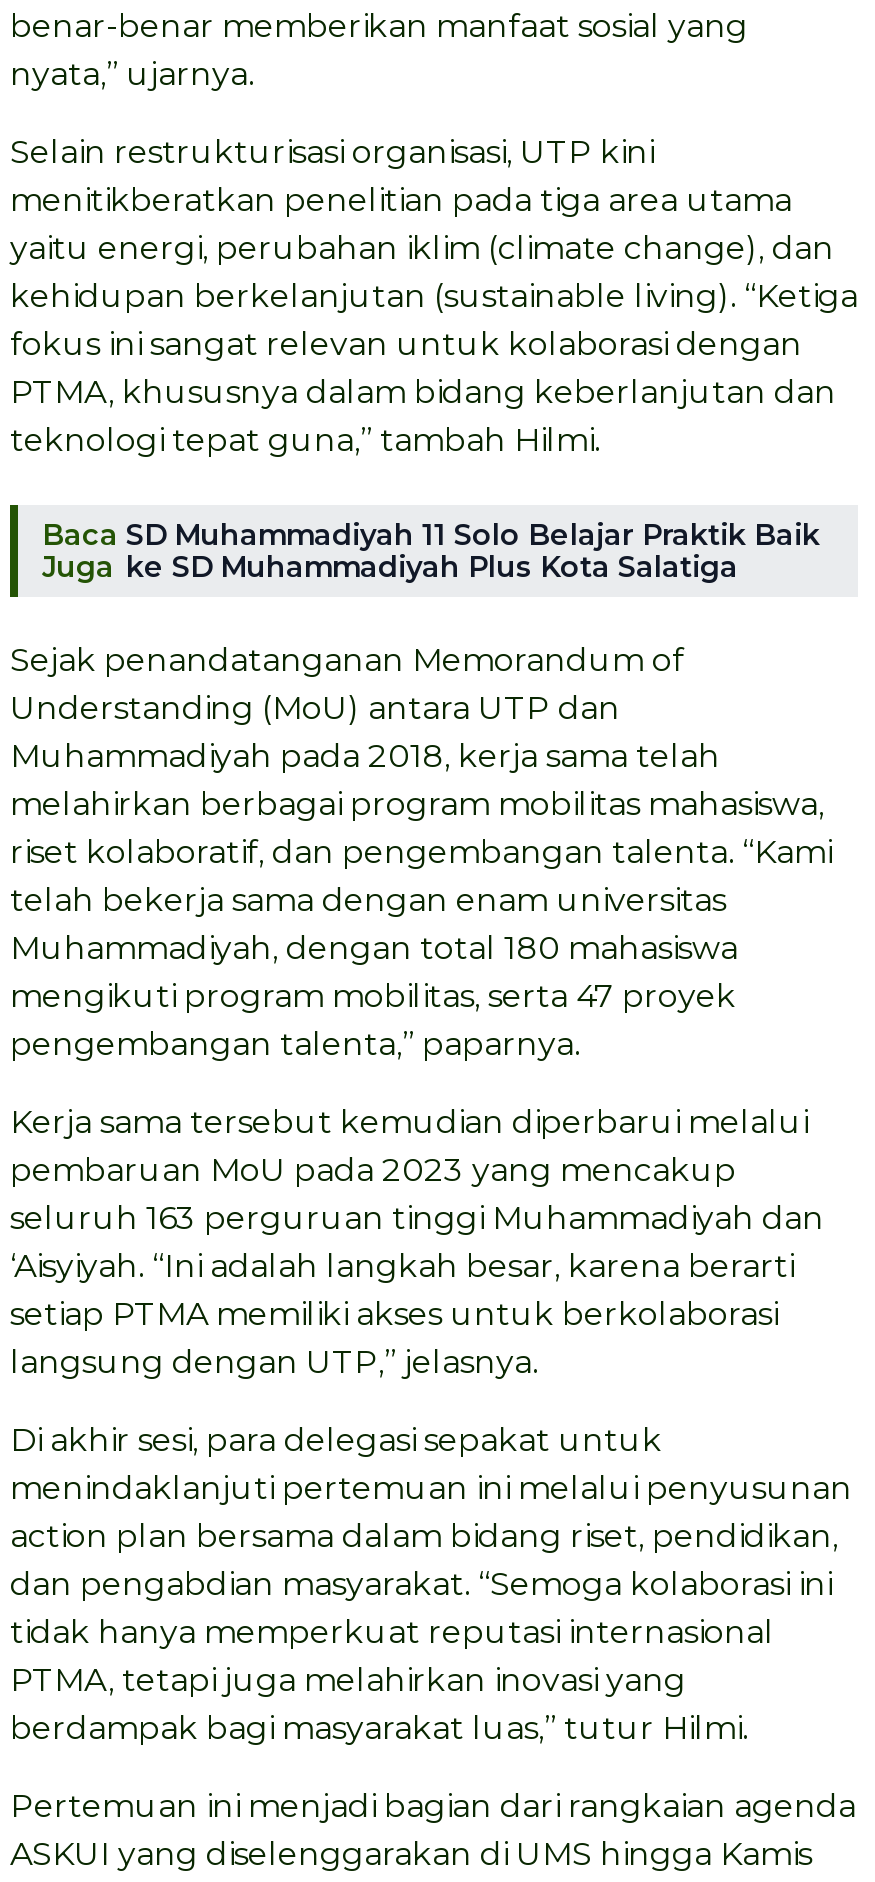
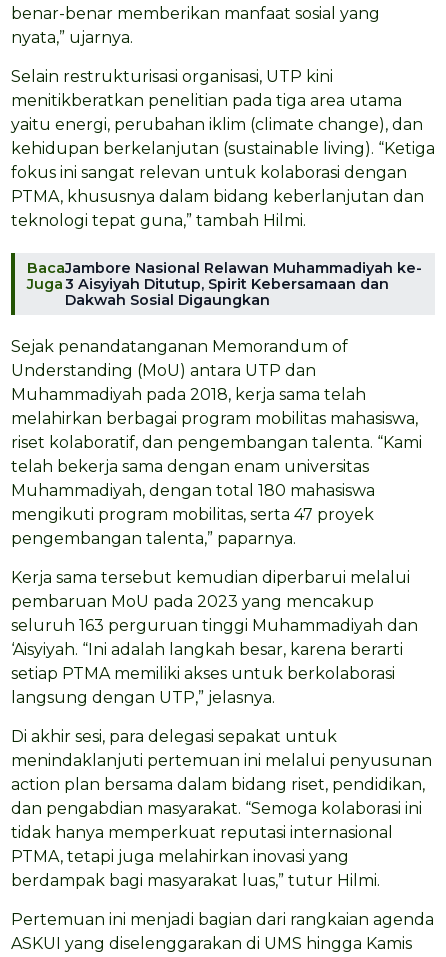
[126,518,820,586] SD Muhammadiyah 11 Solo Belajar Praktik Baik | ke SD Muhammadiyah Plus Kota Salatiga -> [65,259,422,309] Jambore Nasional Relawan Muhammadiyah ke- | 3 Aisyiyah Ditutup, Spirit Kebersamaan dan | Dakwah Sosial Digaungkan

